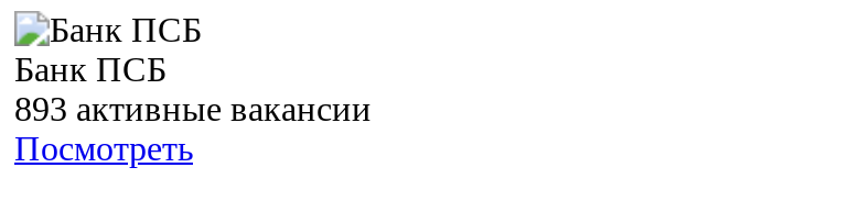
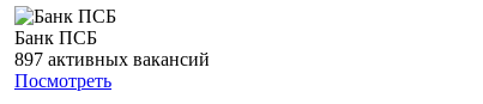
[14,91,372,128] 893 активные вакансии -> [14,49,210,70] 897 активных вакансий

